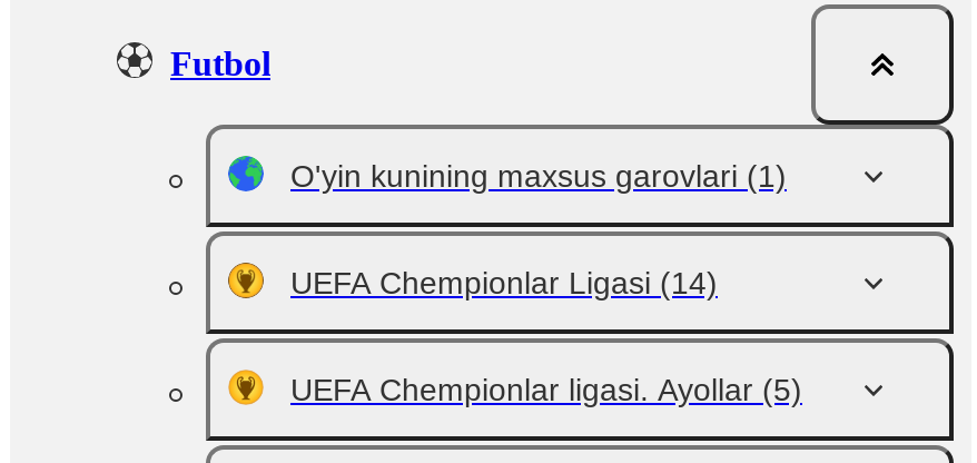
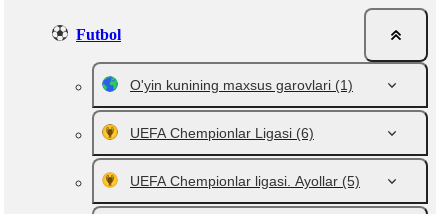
[290,265,718,301] UEFA Chempionlar Ligasi (14) -> [130,125,314,141] UEFA Chempionlar Ligasi (6)

